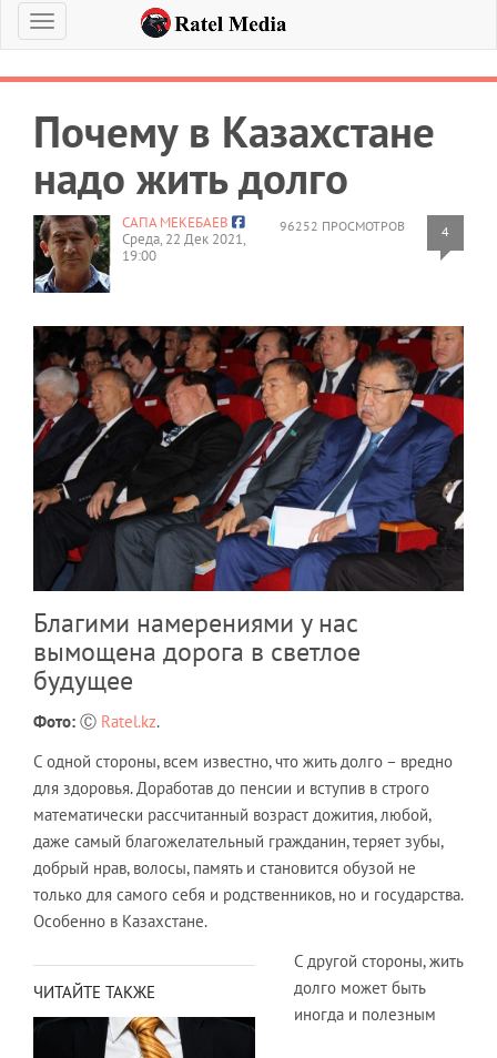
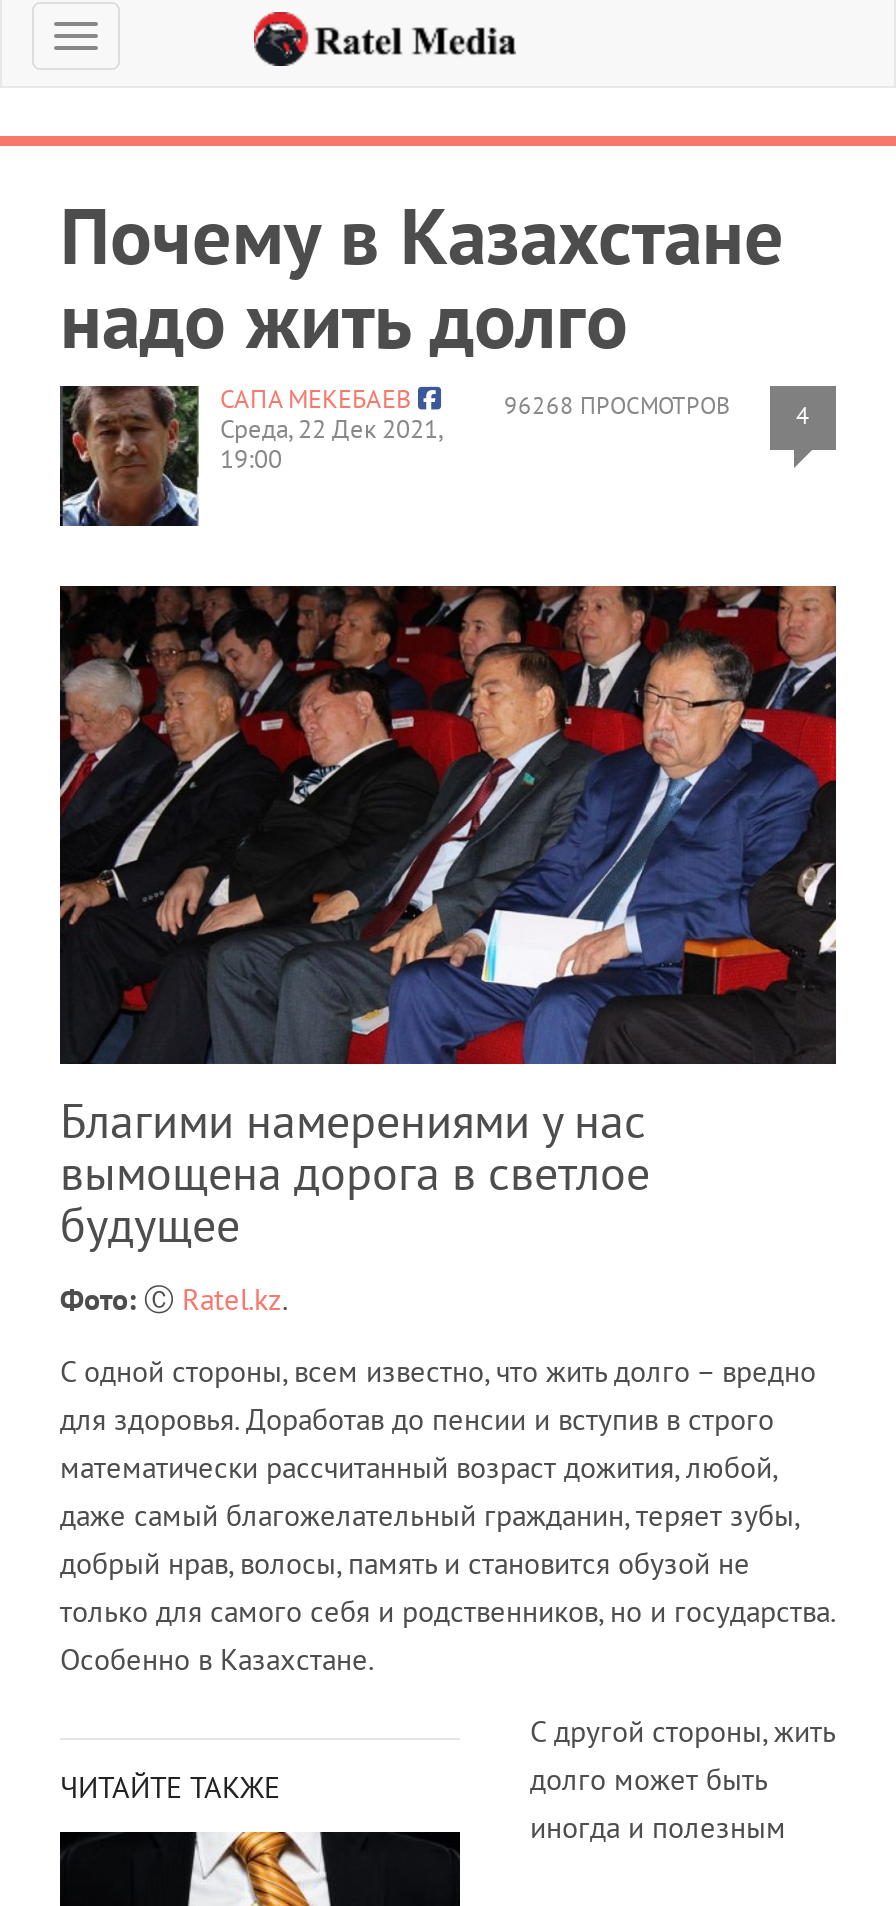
[280,217,405,234] 96252 ПРОСМОТРОВ -> [504,390,730,420] 96268 ПРОСМОТРОВ

